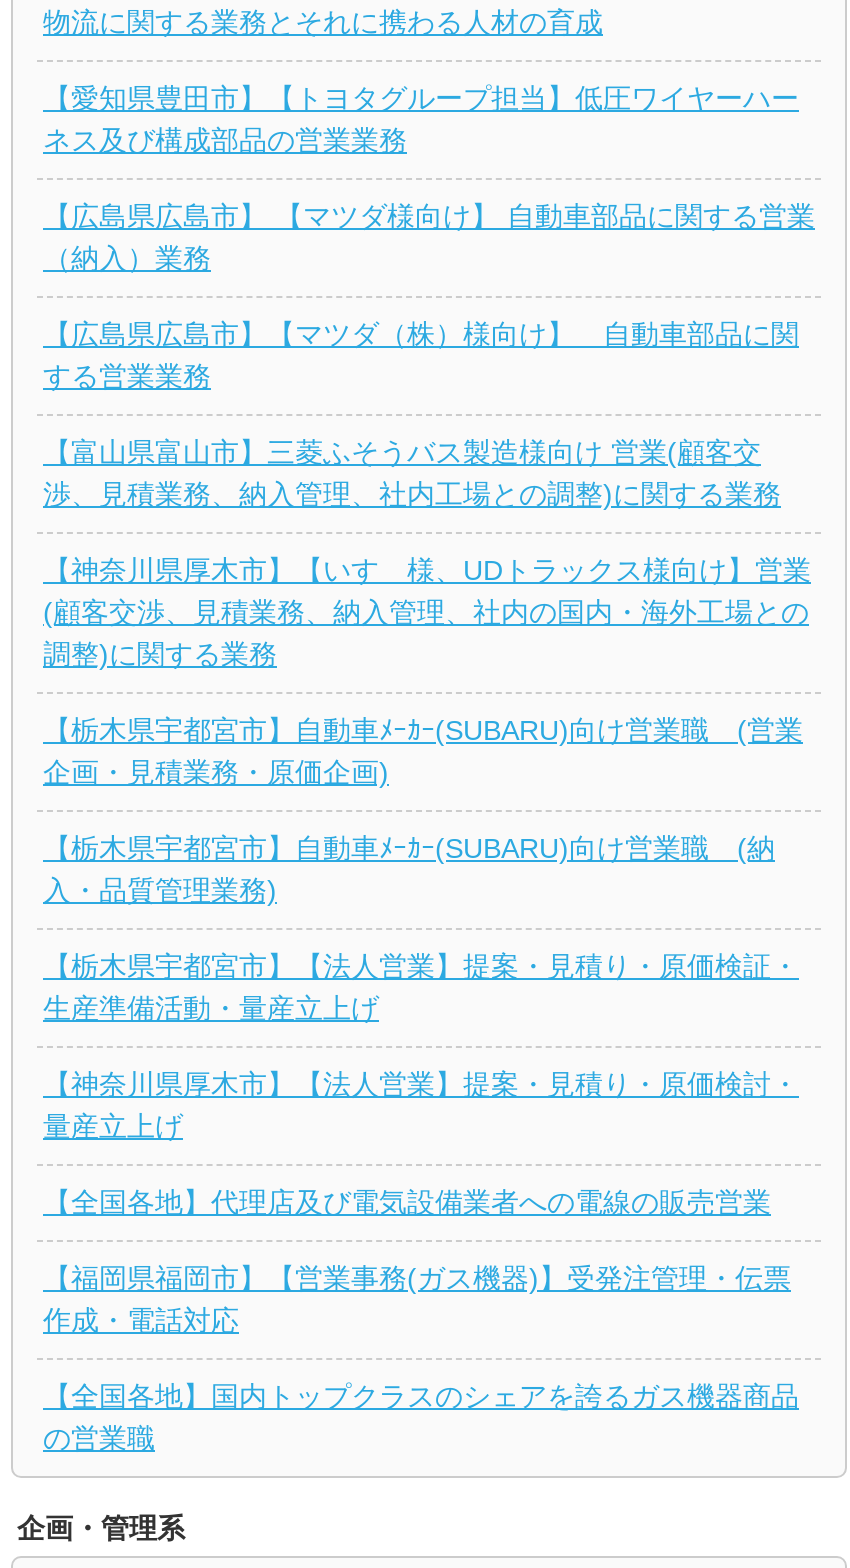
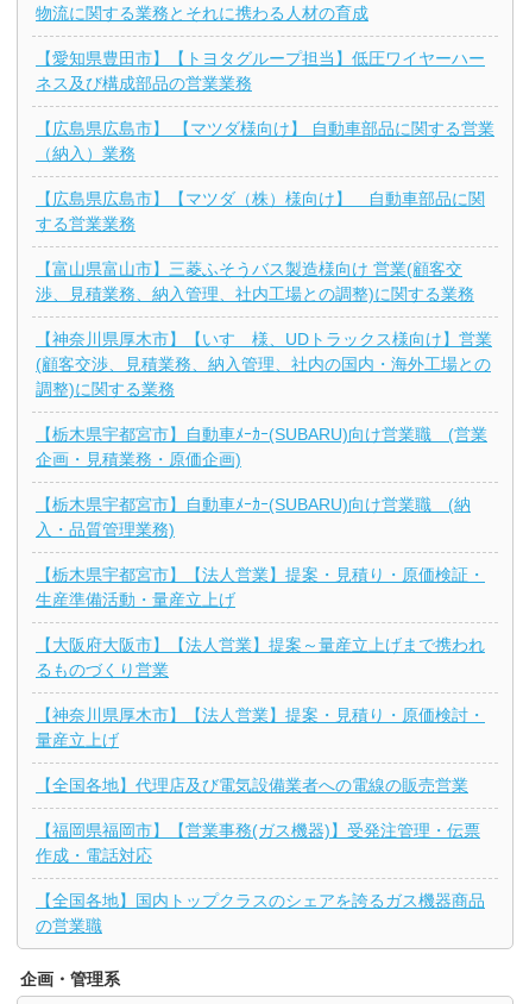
none -> [36,635,485,679] 【大阪府大阪市】【法人営業】提案～量産立上げまで携われ | るものづくり営業

